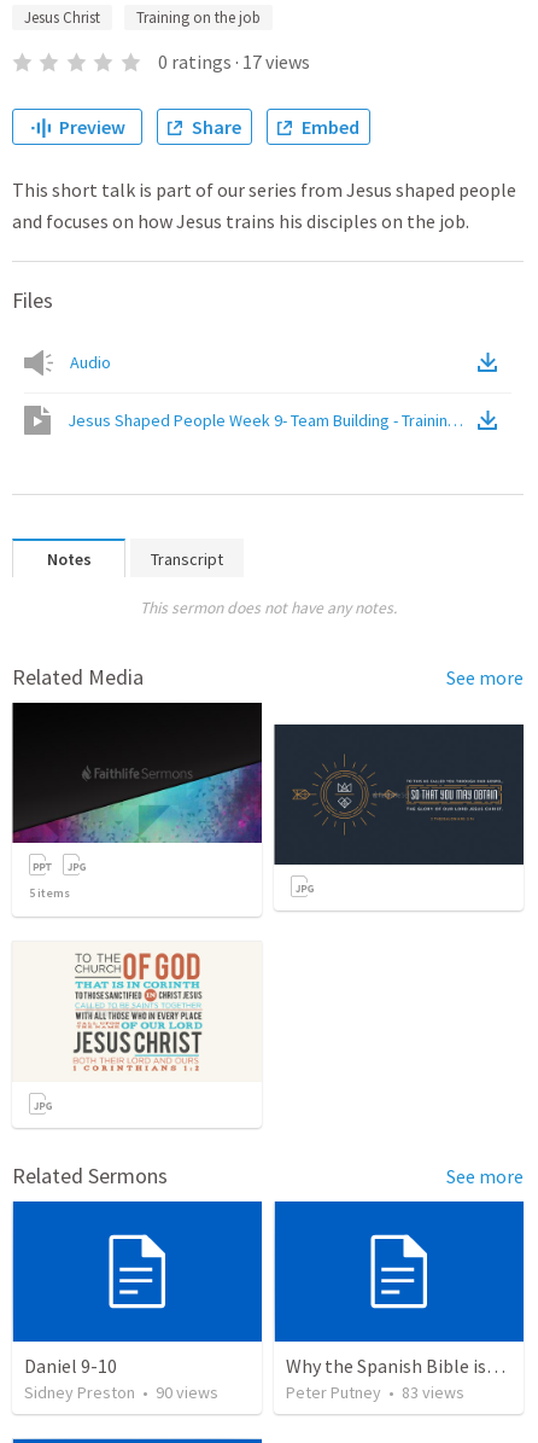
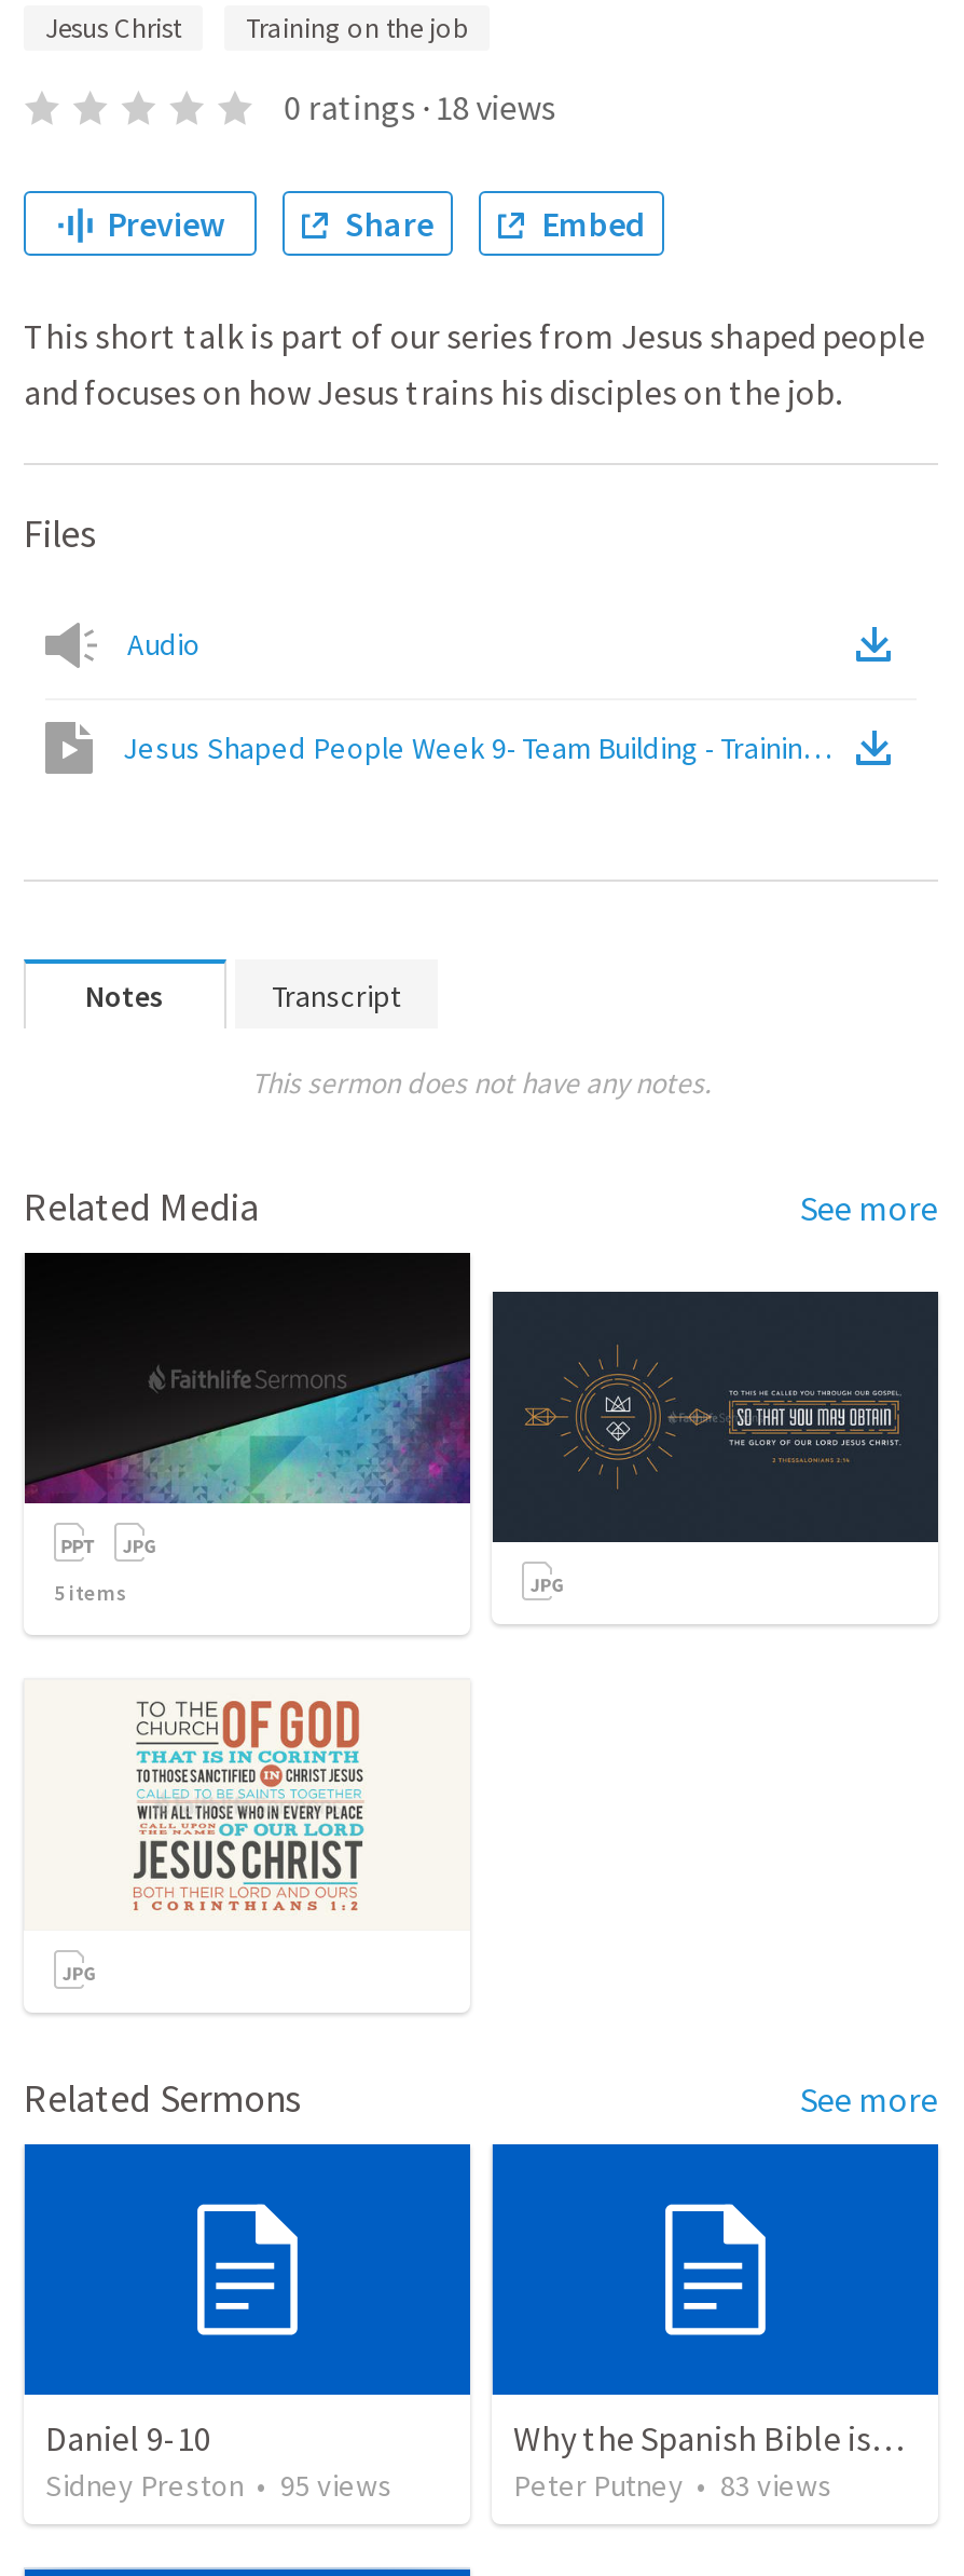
[158,50,310,74] 0 ratings · 17 views -> [284,85,556,128] 0 ratings · 18 views
[24,1382,218,1404] Sidney Preston • 90 views -> [45,2467,393,2505] Sidney Preston • 95 views

